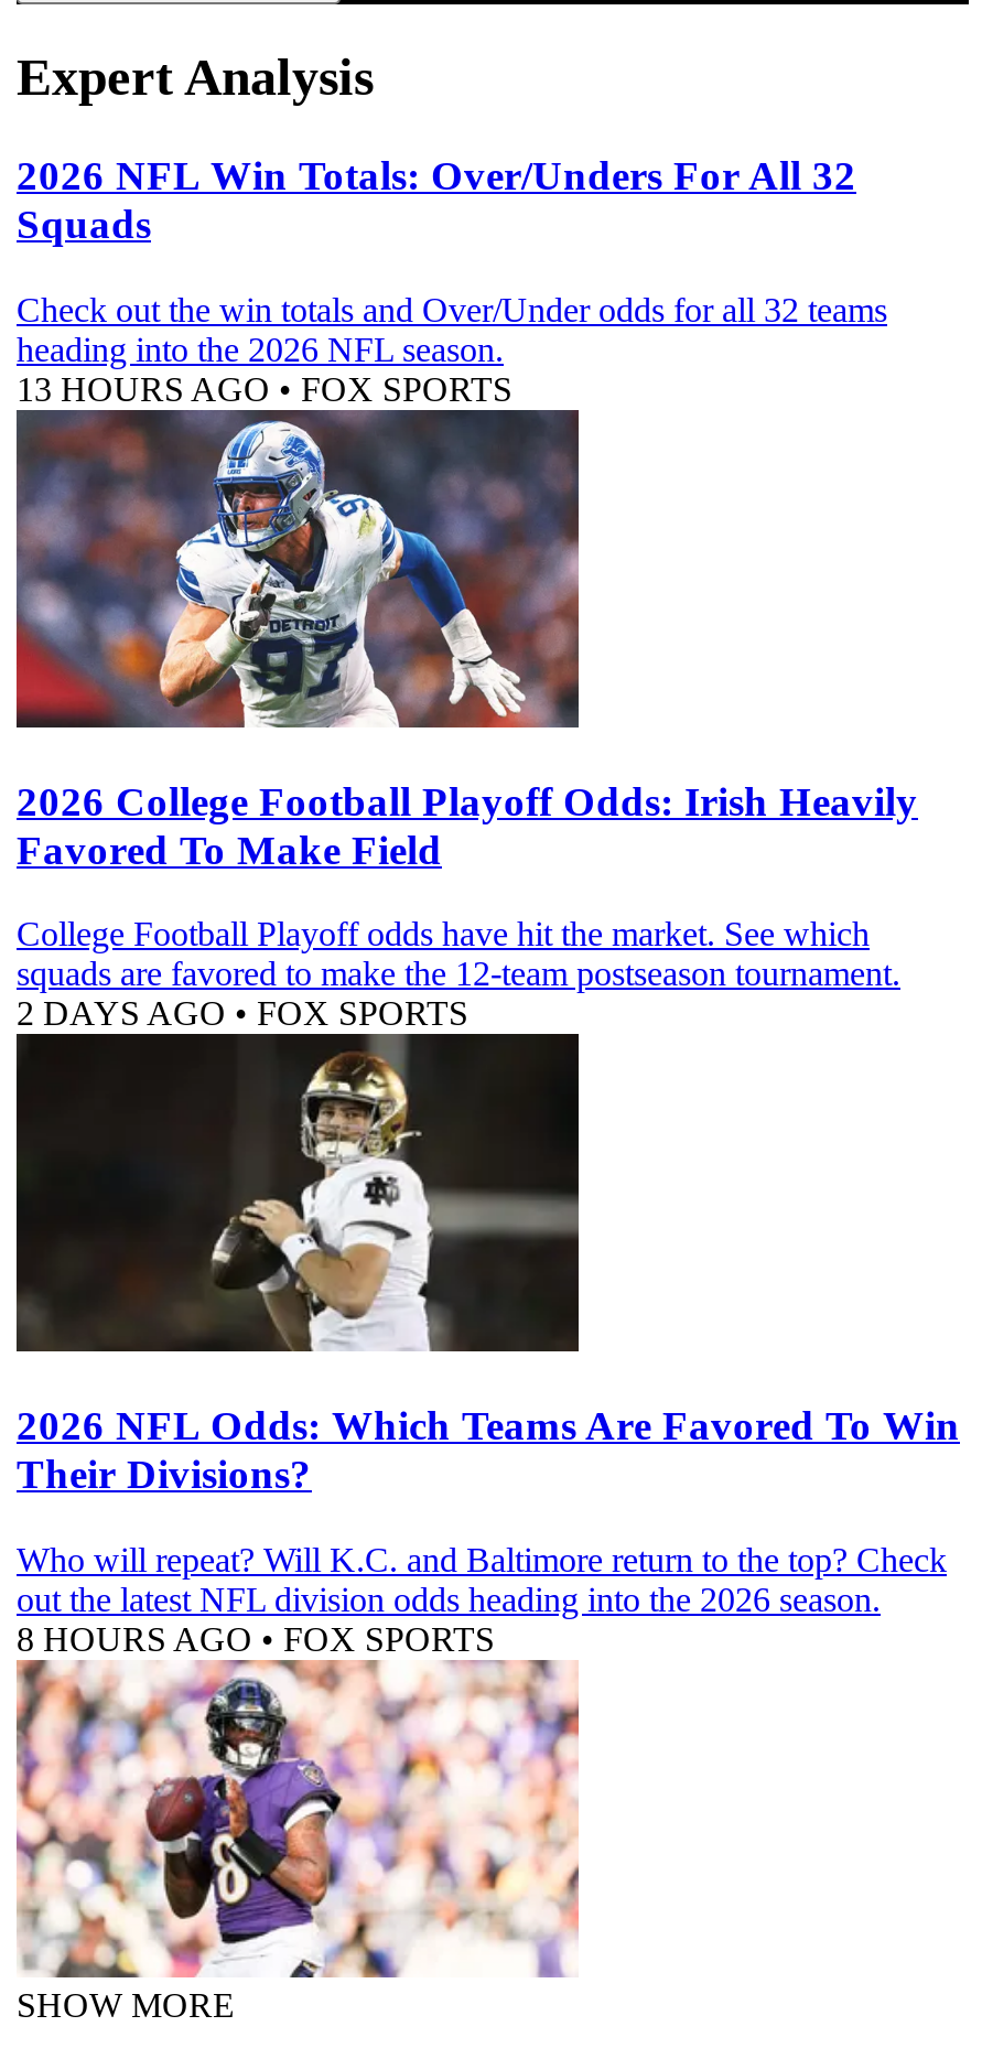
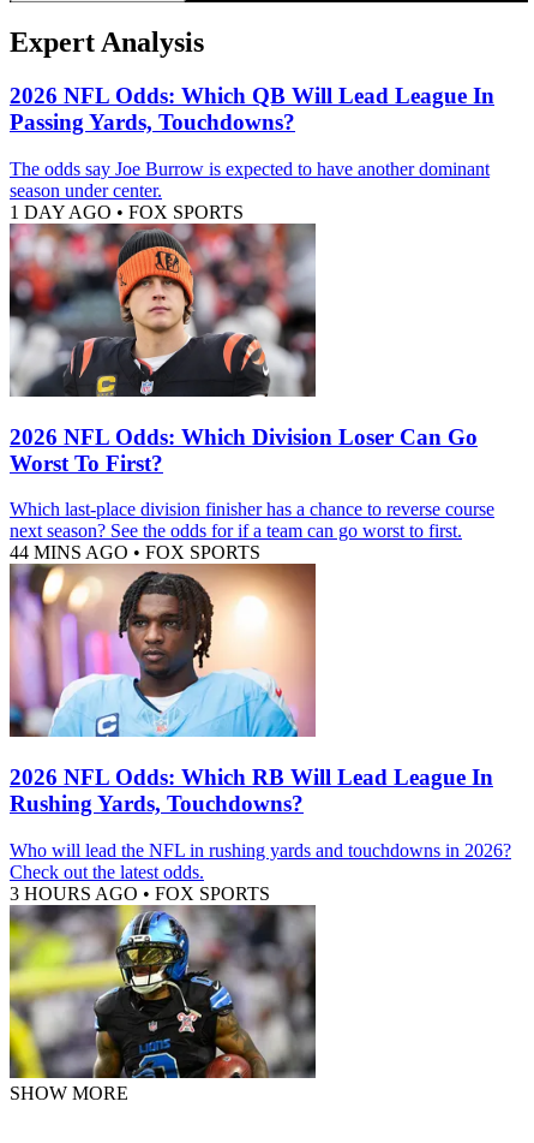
[17,153,856,247] 2026 NFL Win Totals: Over/Unders For All 32 | Squads -> [10,83,494,135] 2026 NFL Odds: Which QB Will Lead League In | Passing Yards, Touchdowns?
[17,291,887,408] Check out the win totals and Over/Under odds for all 32 teams | heading into the 2026 NFL season. | 13 HOURS AGO • FOX SPORTS -> [10,159,490,222] The odds say Joe Burrow is expected to have another dominant | season under center. | 1 DAY AGO • FOX SPORTS
[14,412,918,872] [image] | 2026 College Football Playoff Odds: Irish Heavily | Favored To Make Field -> [8,224,478,475] [image] | 2026 NFL Odds: Which Division Loser Can Go | Worst To First?
[14,916,900,1354] [image] | College Football Playoff odds have hit the market. See which | squads are favored to make the 12-team postseason tournament. | 2 DAYS AGO • FOX SPORTS -> [8,499,494,738] [image] | Which last-place division finisher has a chance to reverse course | next season? See the odds for if a team can go worst to first. | 44 MINS AGO • FOX SPORTS
[17,1402,960,1497] 2026 NFL Odds: Which Teams Are Favored To Win | Their Divisions? -> [10,764,493,816] 2026 NFL Odds: Which RB Will Lead League In | Rushing Yards, Touchdowns?
[17,1541,947,1657] Who will repeat? Will K.C. and Baltimore return to the top? Check | out the latest NFL division odds heading into the 2026 season. | 8 HOURS AGO • FOX SPORTS -> [10,840,511,904] Who will lead the NFL in rushing yards and touchdowns in 2026? | Check out the latest odds. | 3 HOURS AGO • FOX SPORTS
[14,1660,581,1980] [image] -> [8,904,317,1079] [image]

